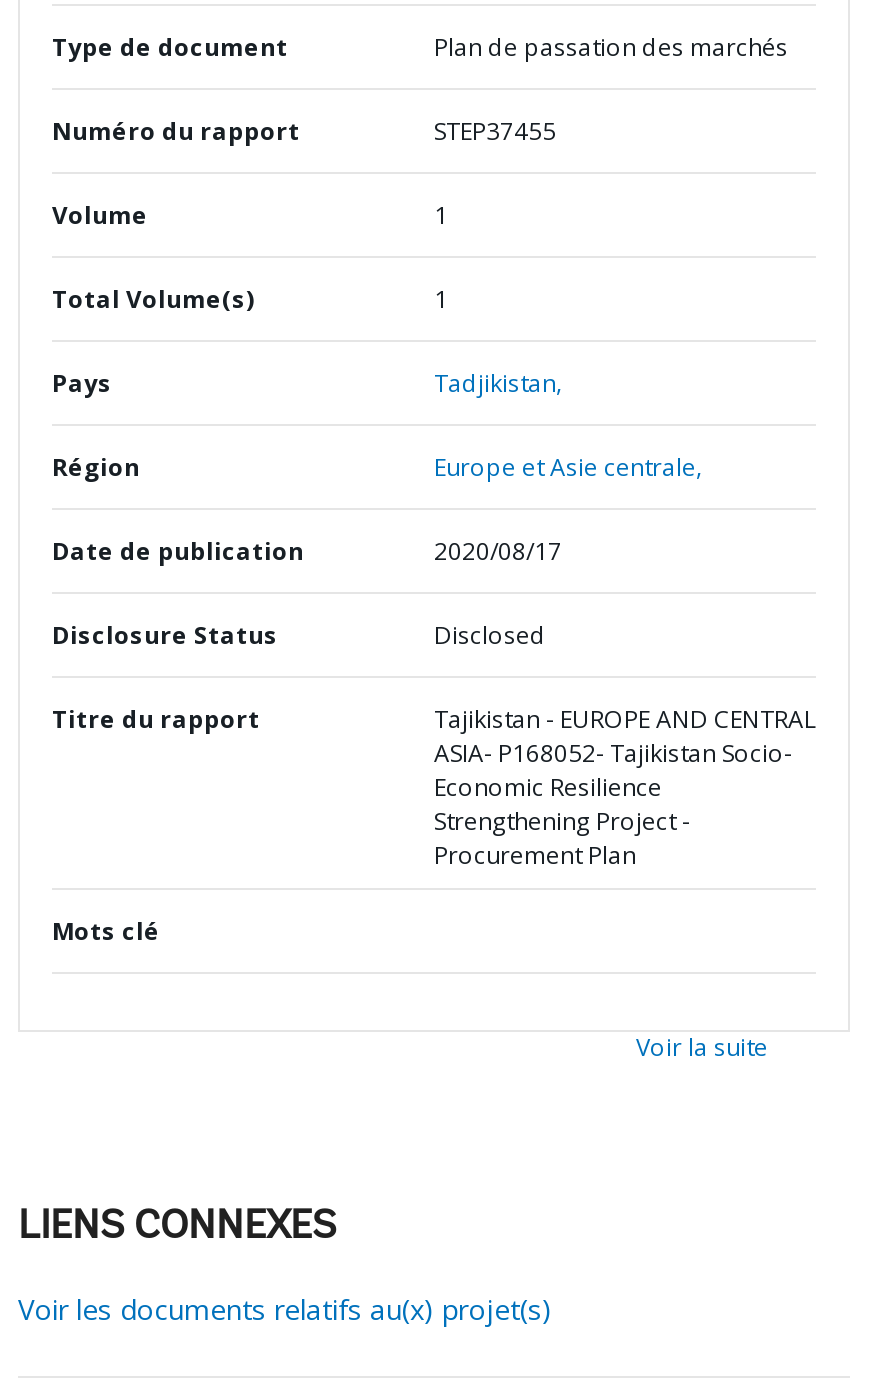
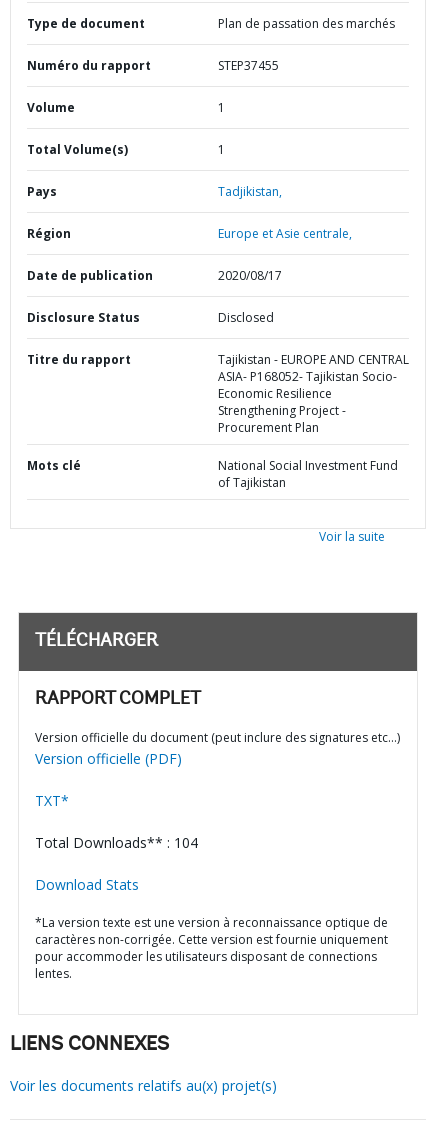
none -> [218,457,398,491] National Social Investment Fund | of Tajikistan
none -> [35,633,400,982] TÉLÉCHARGER | RAPPORT COMPLET | Version officielle du document (peut inclure des signatures etc…) | Version officielle (PDF) | TXT* | Total Downloads** : 104 | Download Stats | *La version texte est une version à reconnaissance optique de | caractères non-corrigée. Cette version est fournie uniquement | pour accommoder les utilisateurs disposant de connections | lentes.

